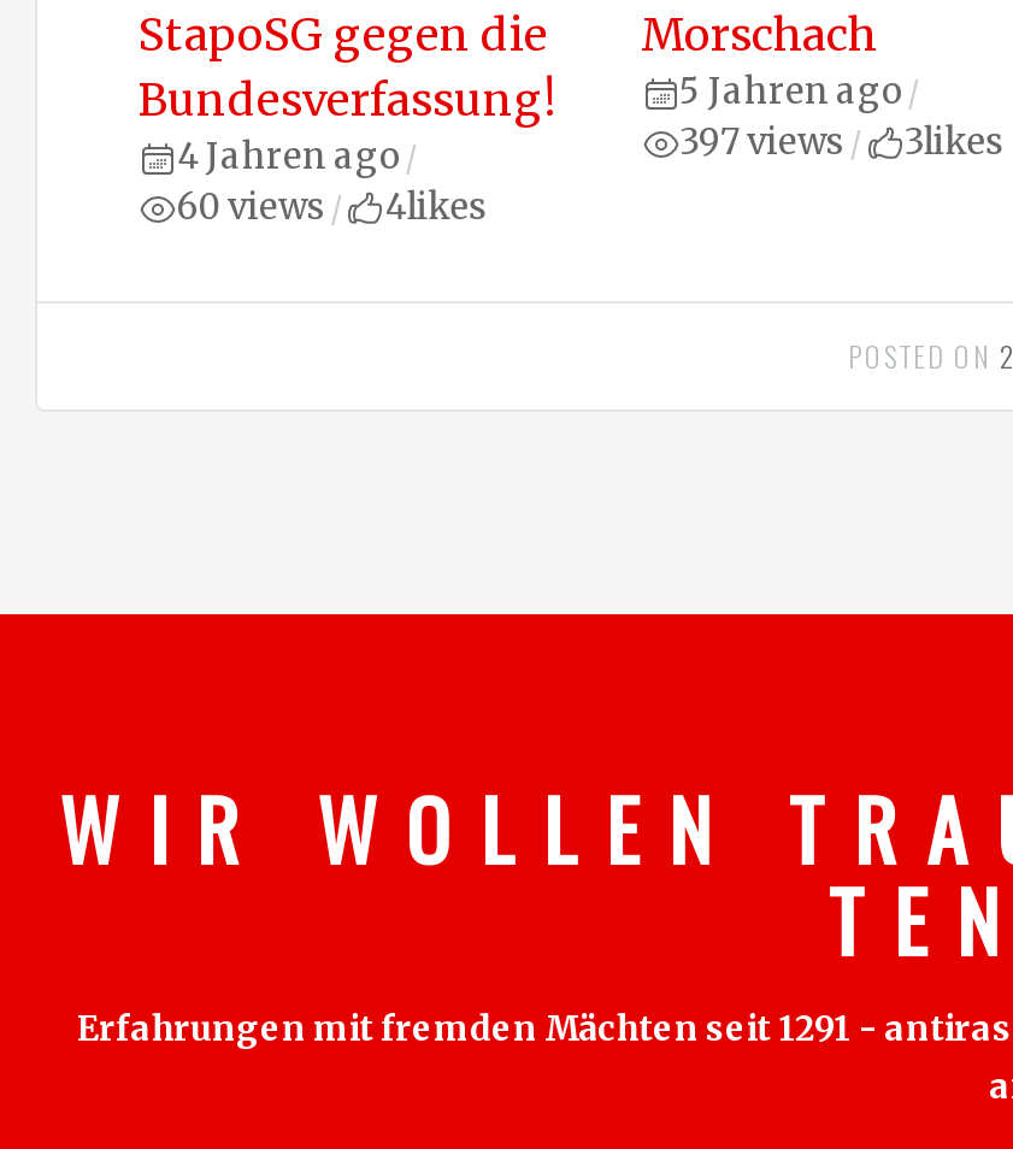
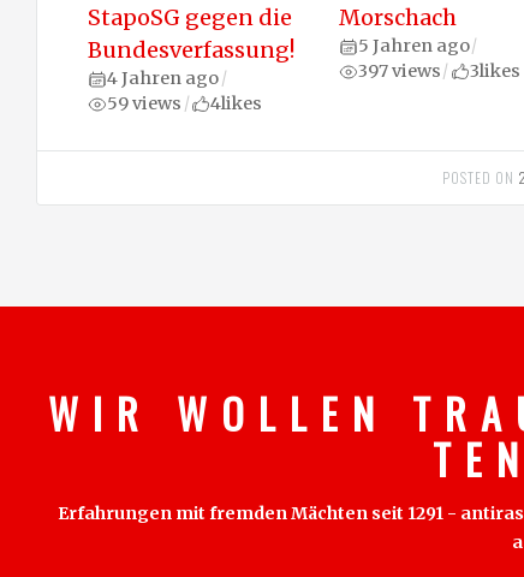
[177,185,488,229] 60 views / 4likes -> [107,93,262,114] 59 views / 4likes

